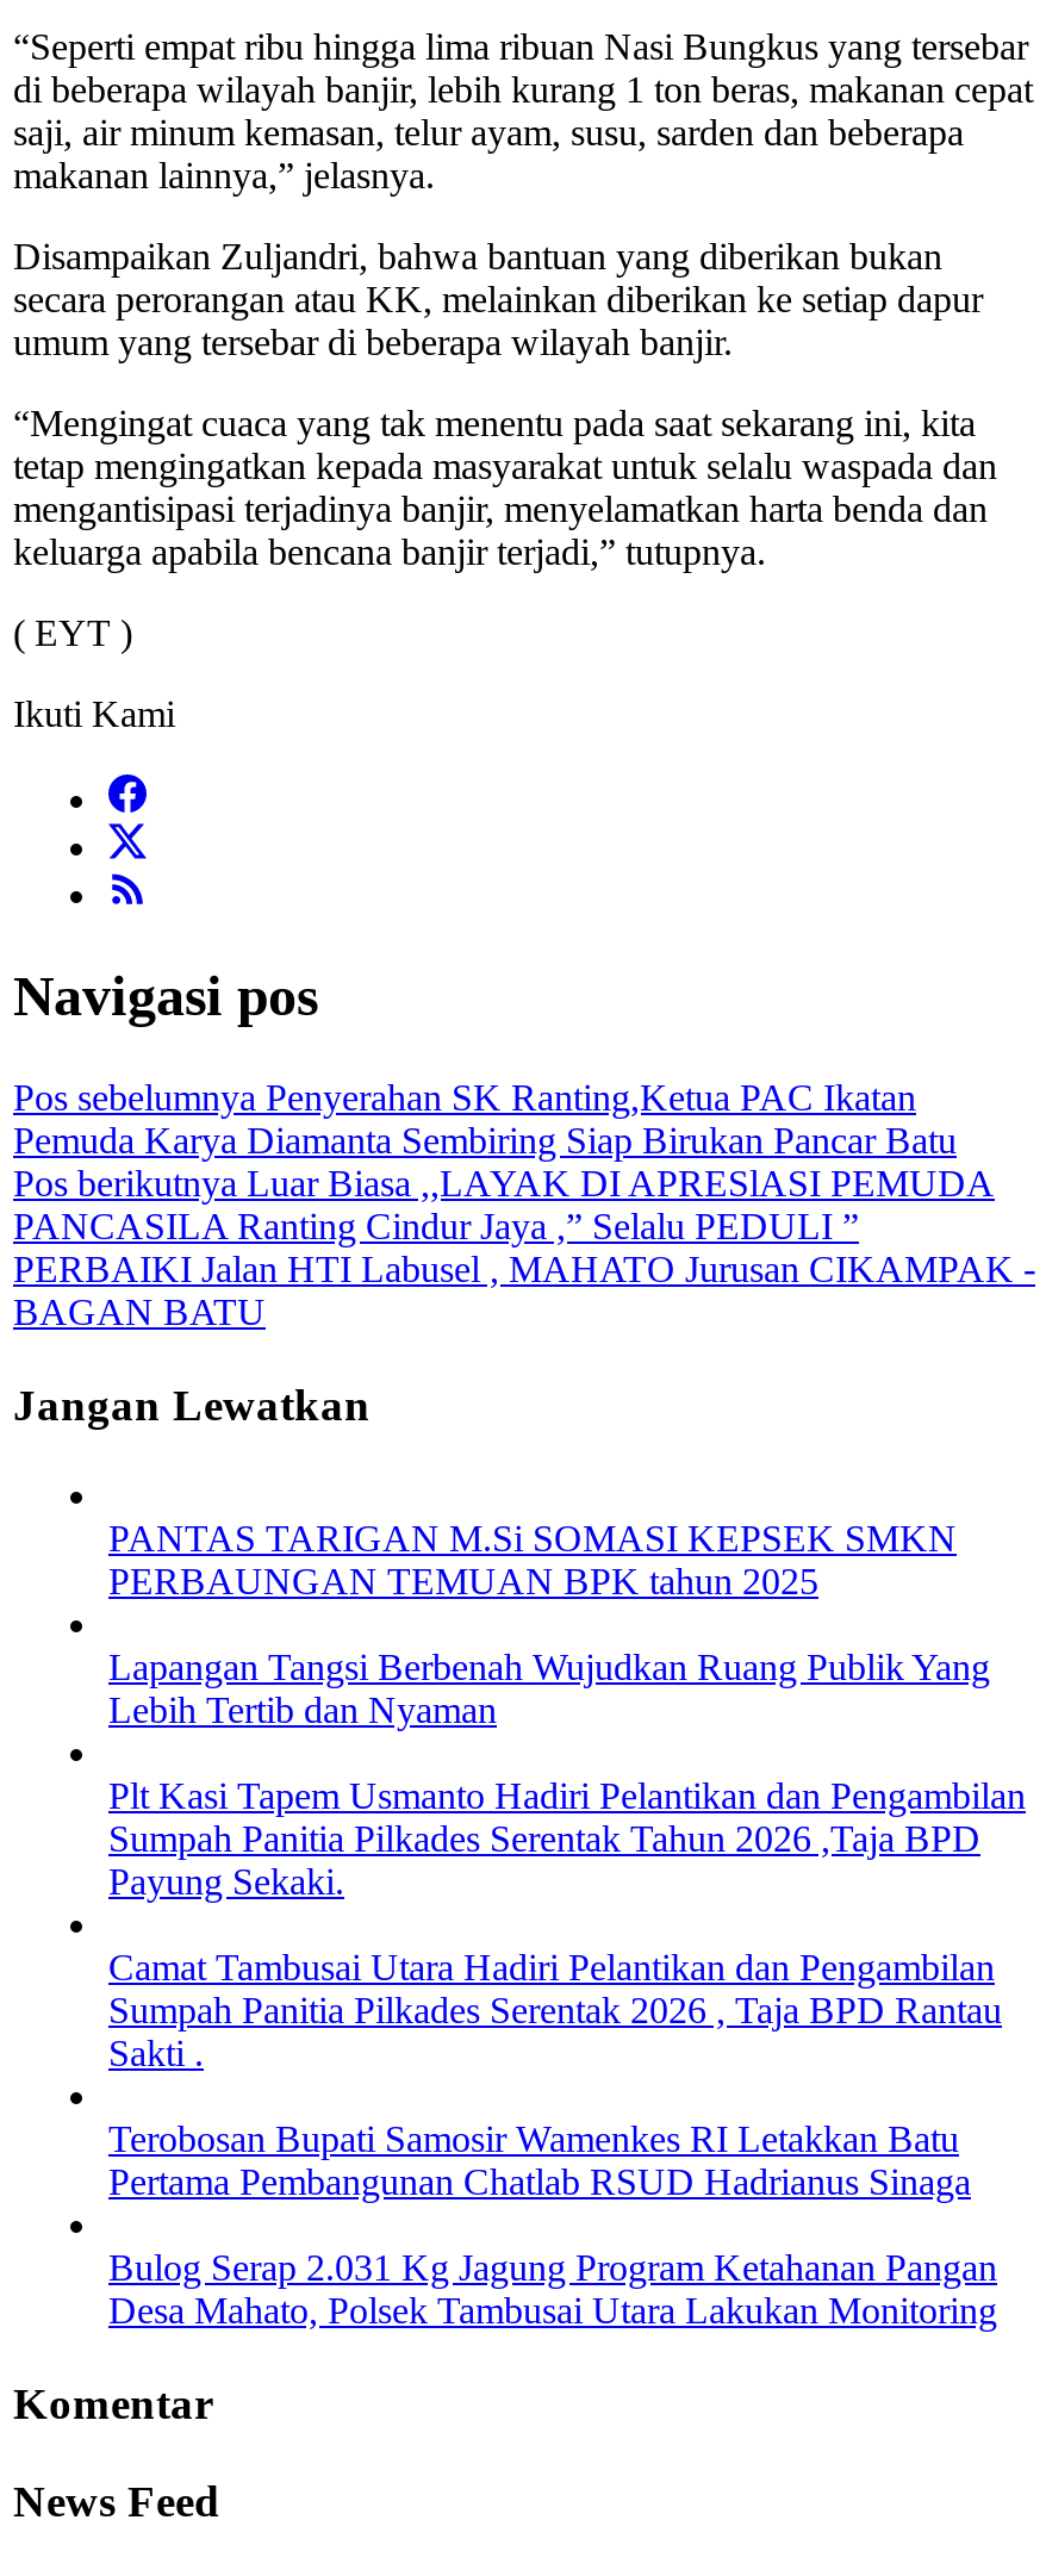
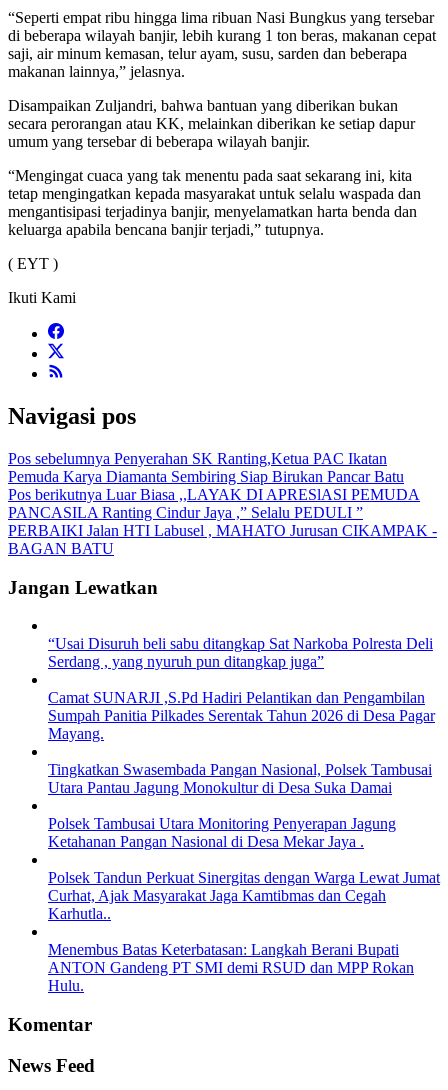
[108,1519,957,1602] PANTAS TARIGAN M.Si SOMASI KEPSEK SMKN | PERBAUNGAN TEMUAN BPK tahun 2025 -> [48,635,433,670] “Usai Disuruh beli sabu ditangkap Sat Narkoba Polresta Deli | Serdang , yang nyuruh pun ditangkap juga”
[108,1648,990,1731] Lapangan Tangsi Berbenah Wujudkan Ruang Publik Yang | Lebih Tertib dan Nyaman -> [48,689,435,742] Camat SUNARJI ,S.Pd Hadiri Pelantikan dan Pengambilan | Sumpah Panitia Pilkades Serentak Tahun 2026 di Desa Pagar | Mayang.
[108,1776,1026,1903] Plt Kasi Tapem Usmanto Hadiri Pelantikan dan Pengambilan | Sumpah Panitia Pilkades Serentak Tahun 2026 ,Taja BPD | Payung Sekaki. -> [48,761,432,796] Tingkatkan Swasembada Pangan Nasional, Polsek Tambusai | Utara Pantau Jagung Monokultur di Desa Suka Damai
[108,1948,1002,2074] Camat Tambusai Utara Hadiri Pelantikan dan Pengambilan | Sumpah Panitia Pilkades Serentak 2026 , Taja BPD Rantau | Sakti . -> [48,815,396,850] Polsek Tambusai Utara Monitoring Penyerapan Jagung | Ketahanan Pangan Nasional di Desa Mekar Jaya .
[108,2119,971,2203] Terobosan Bupati Samosir Wamenkes RI Letakkan Batu | Pertama Pembangunan Chatlab RSUD Hadrianus Sinaga -> [48,869,440,922] Polsek Tandun Perkuat Sinergitas dengan Warga Lewat Jumat | Curhat, Ajak Masyarakat Jaga Kamtibmas dan Cegah | Karhutla..
[108,2248,997,2332] Bulog Serap 2.031 Kg Jagung Program Ketahanan Pangan | Desa Mahato, Polsek Tambusai Utara Lakukan Monitoring -> [48,941,414,994] Menembus Batas Keterbatasan: Langkah Berani Bupati | ANTON Gandeng PT SMI demi RSUD dan MPP Rokan | Hulu.

